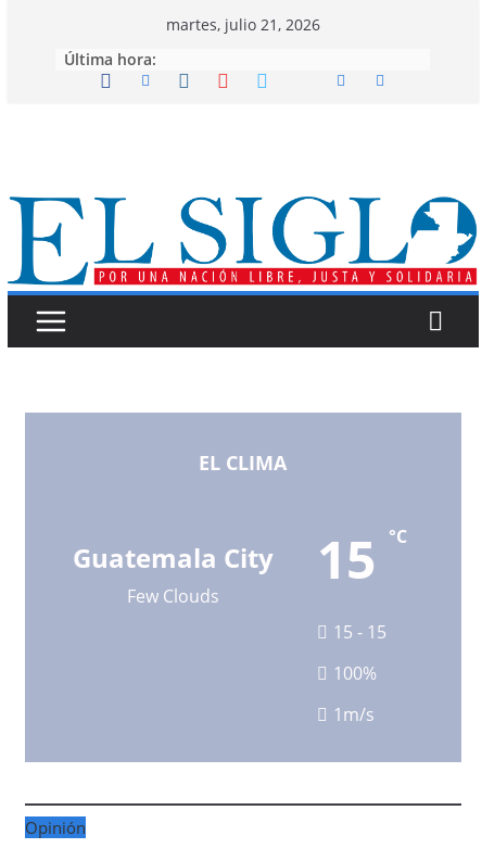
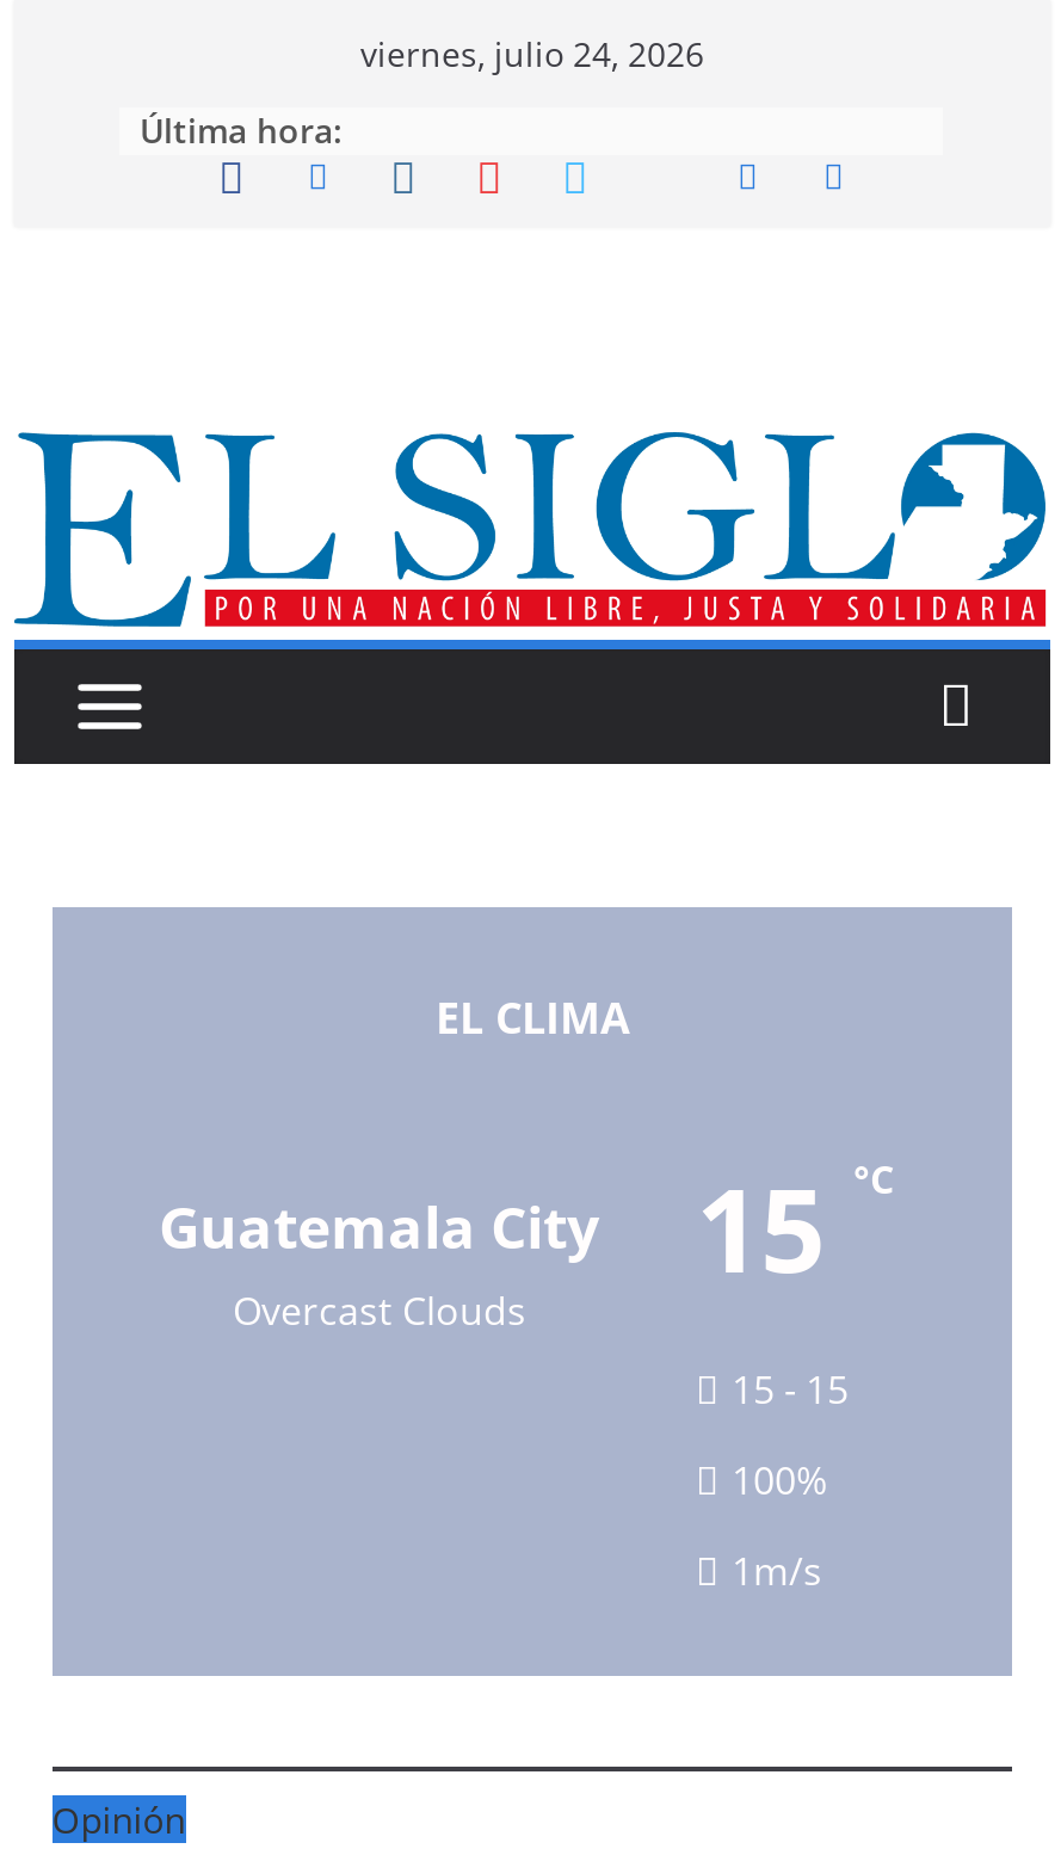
[166,14,320,35] martes, julio 21, 2026 -> [360,31,704,76] viernes, julio 24, 2026
[128,585,220,608] Few Clouds -> [233,1285,526,1338] Overcast Clouds

